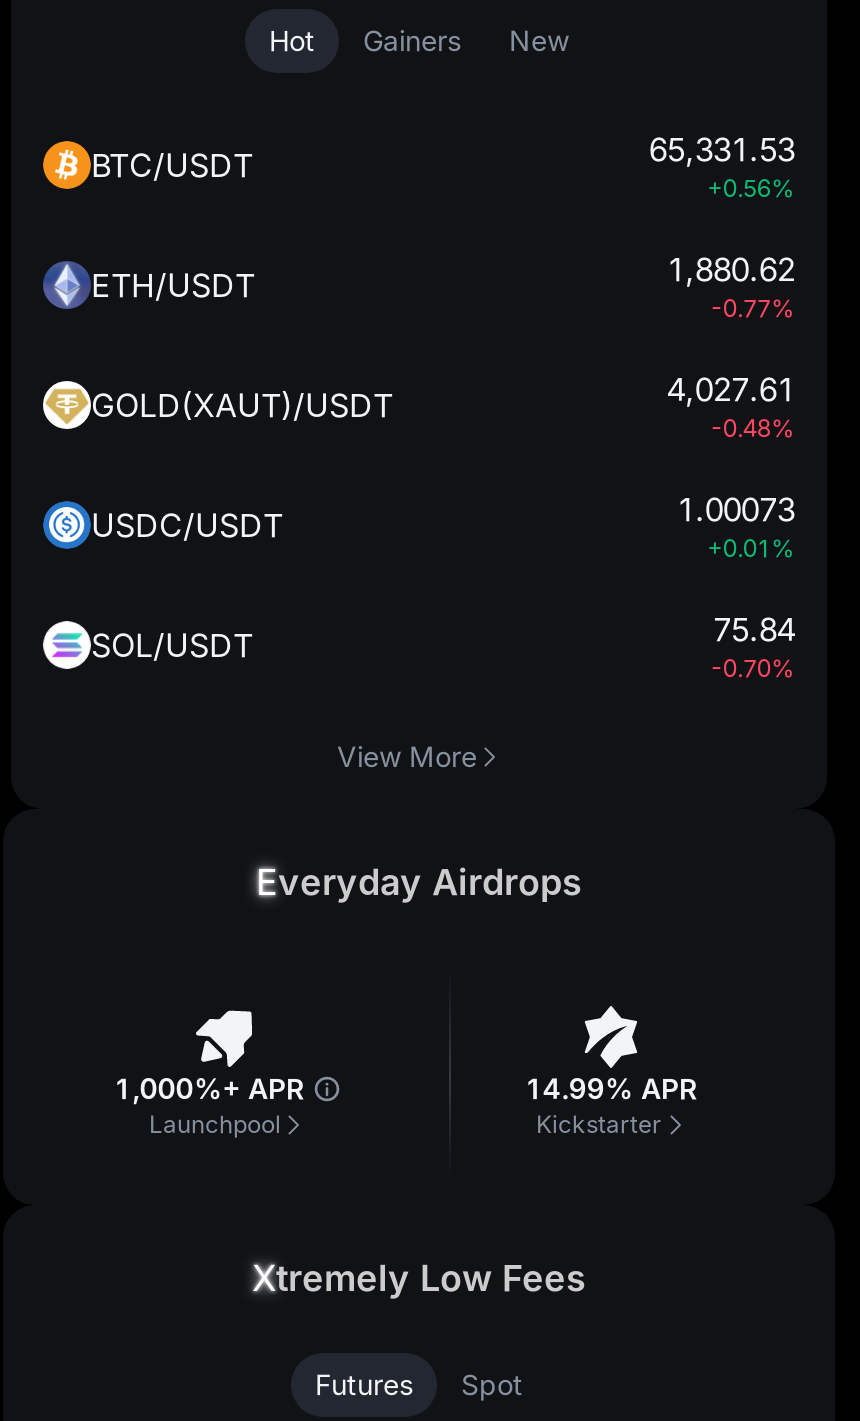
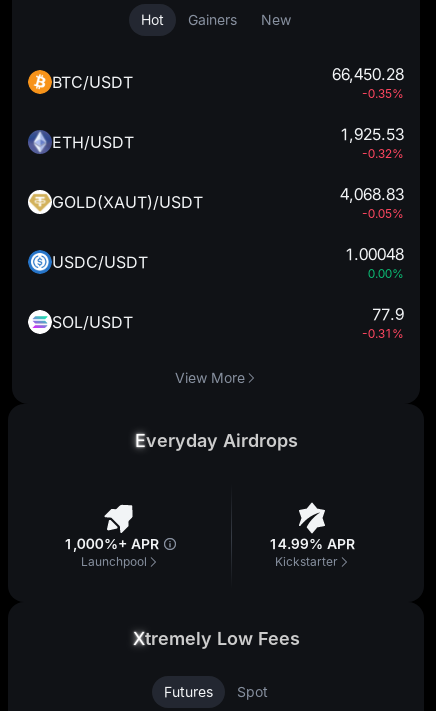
[649,129,795,169] 65,331.53 -> [332,64,404,84] 66,450.28
[707,173,795,203] +0.56% -> [362,86,404,101] -0.35%
[667,249,795,289] 1,880.62 -> [340,124,404,144] 1,925.53
[711,293,795,323] -0.77% -> [362,146,404,161] -0.32%
[667,369,795,409] 4,027.61 -> [340,184,404,204] 4,068.83
[711,413,795,443] -0.48% -> [362,206,404,221] -0.05%
[677,489,795,529] 1.00073 -> [345,244,404,264] 1.00048
[707,533,795,563] +0.01% -> [368,266,404,281] 0.00%
[713,609,795,649] 75.84 -> [372,304,404,324] 77.9
[711,653,795,683] -0.70% -> [362,326,404,341] -0.31%

